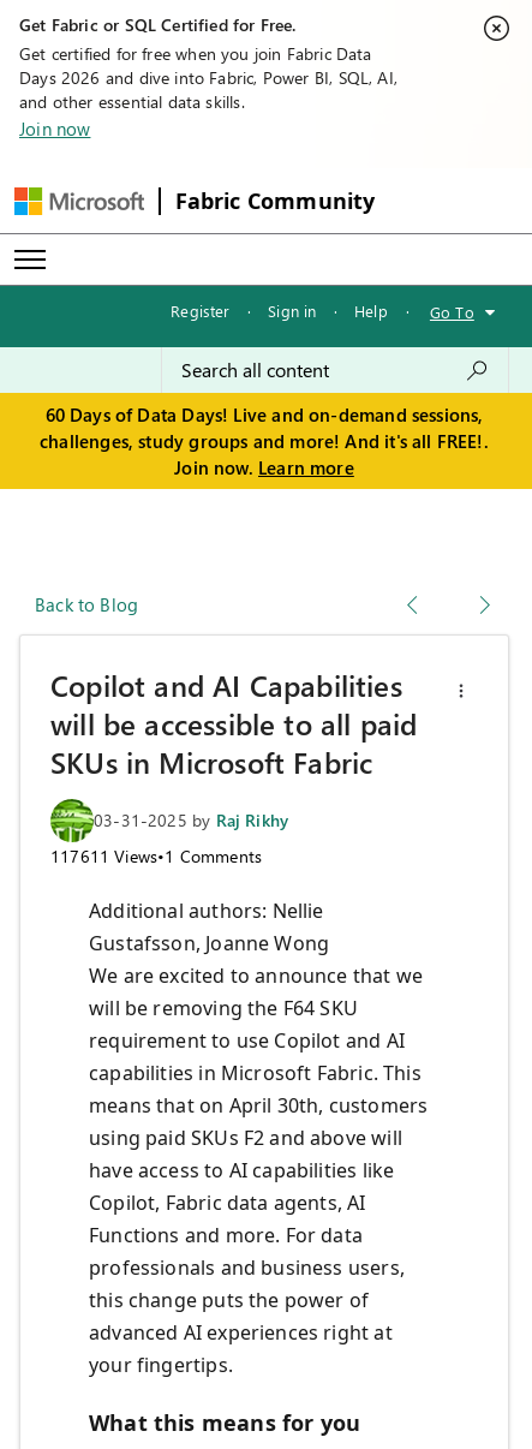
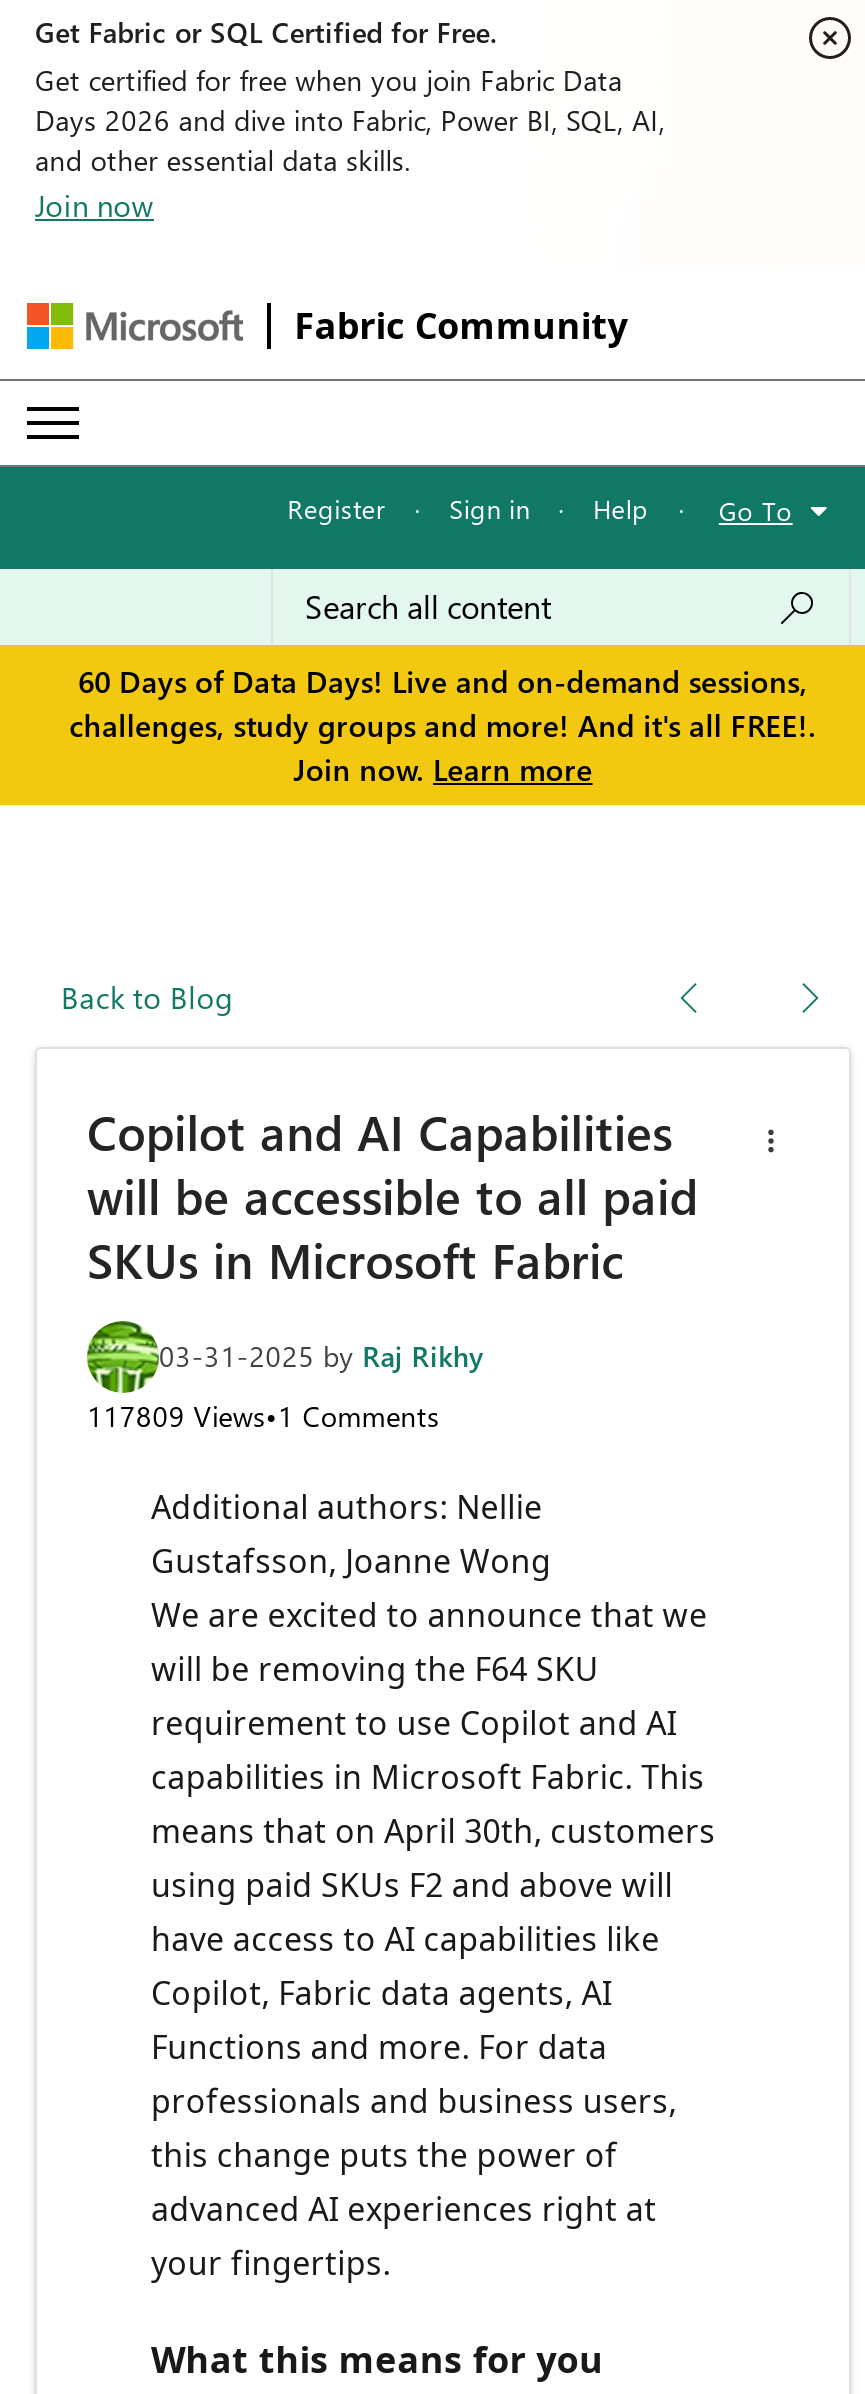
[50,845,262,868] 117611 Views•1 Comments -> [87,1398,439,1436] 117809 Views•1 Comments

